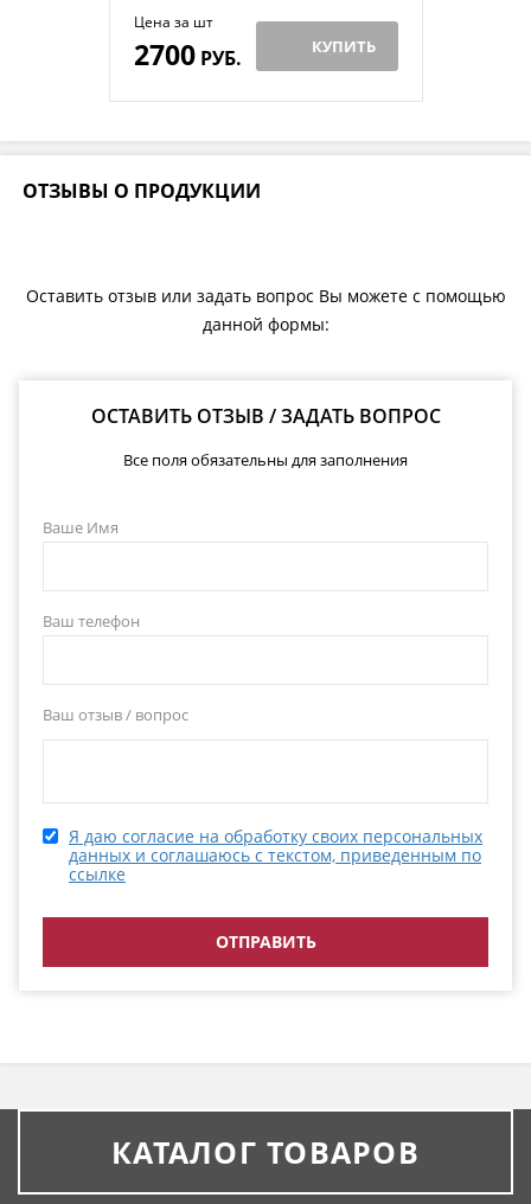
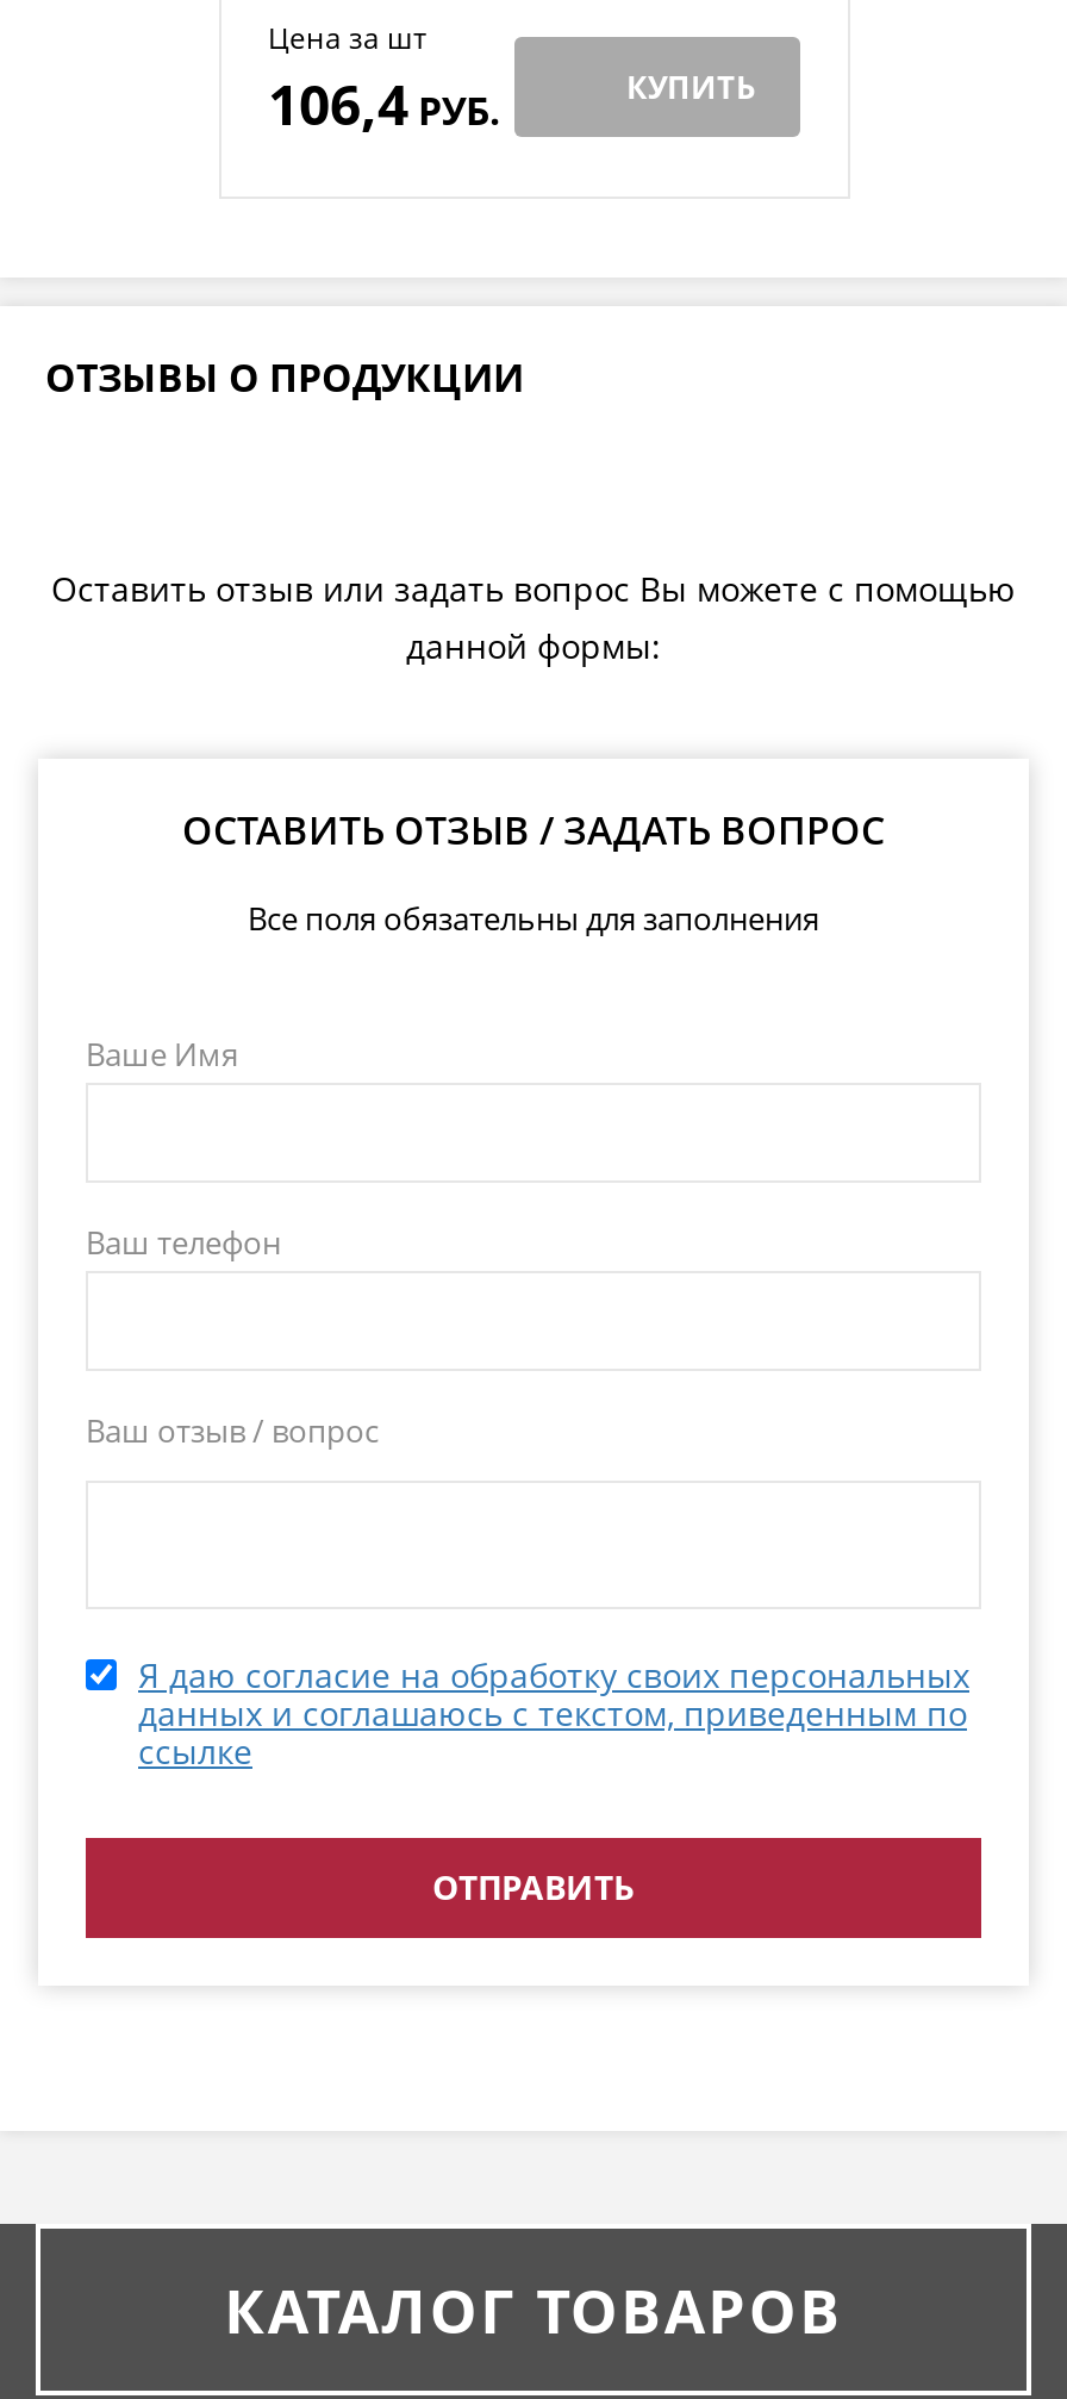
[133,36,241,74] 2700 РУБ. -> [268,65,501,141] 106,4 РУБ.

